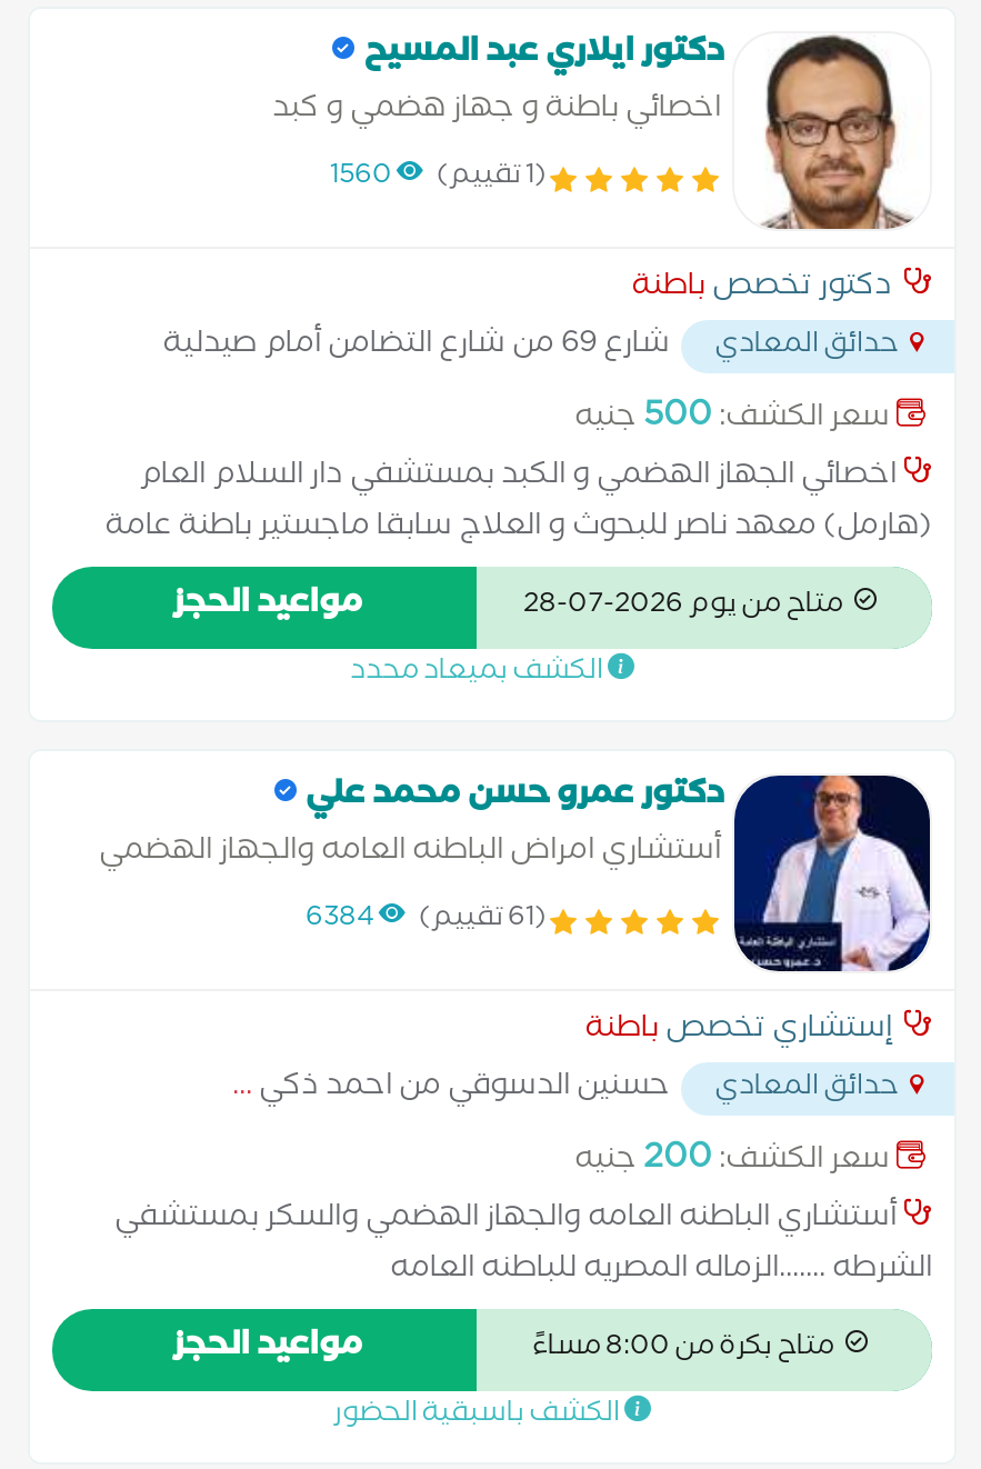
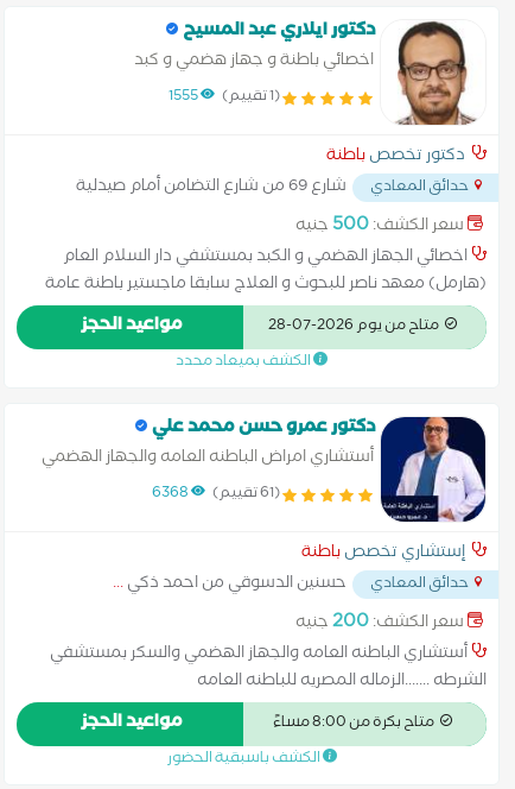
[330,153,392,204] 1560 -> [169,84,198,112] 1555
[306,896,374,947] 6384 -> [152,481,189,509] 6368

